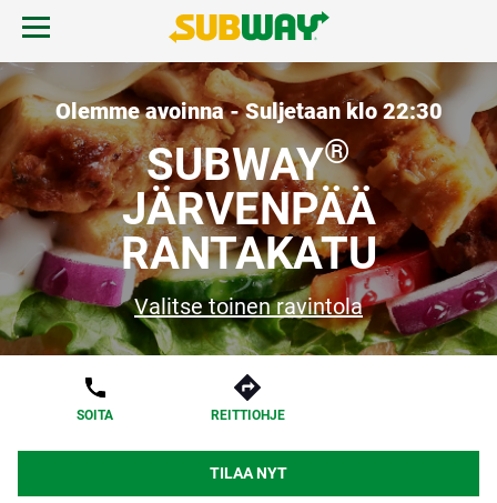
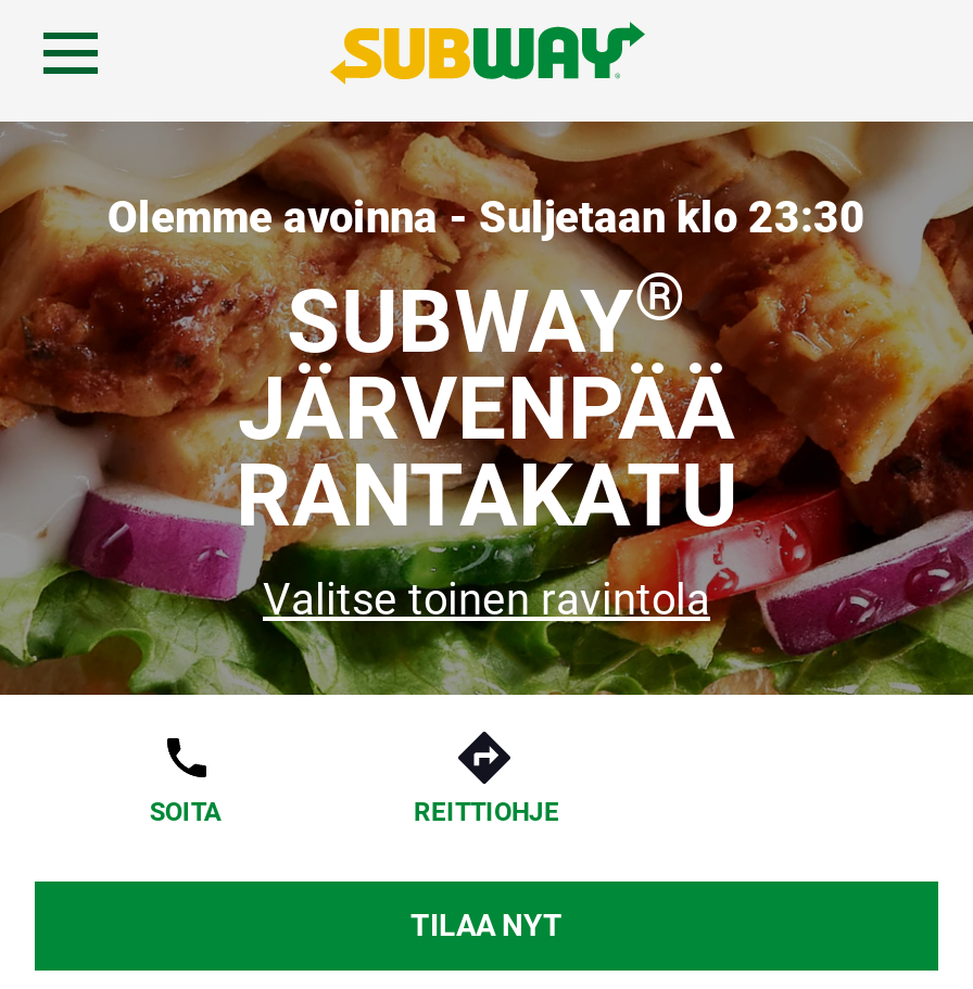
[55,98,442,124] Olemme avoinna - Suljetaan klo 22:30 -> [108,191,865,243] Olemme avoinna - Suljetaan klo 23:30

